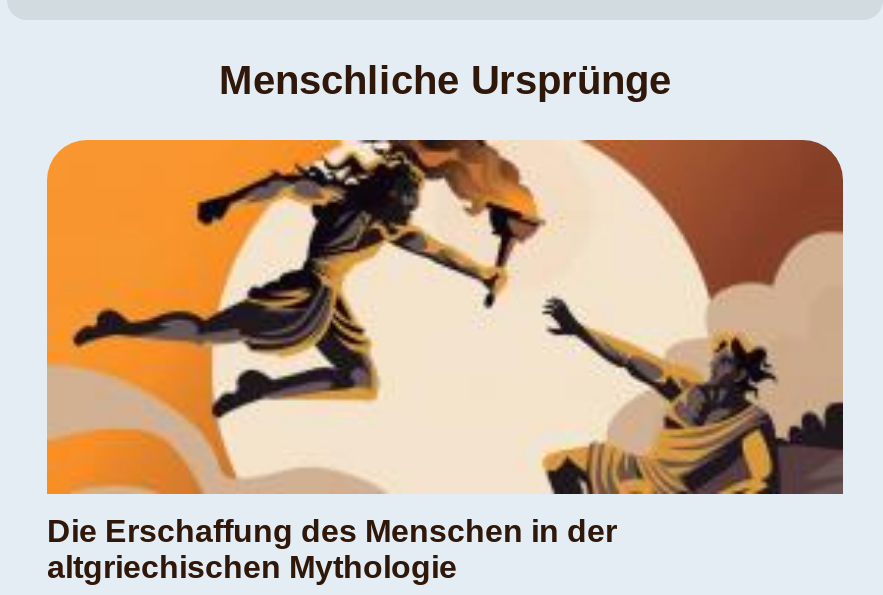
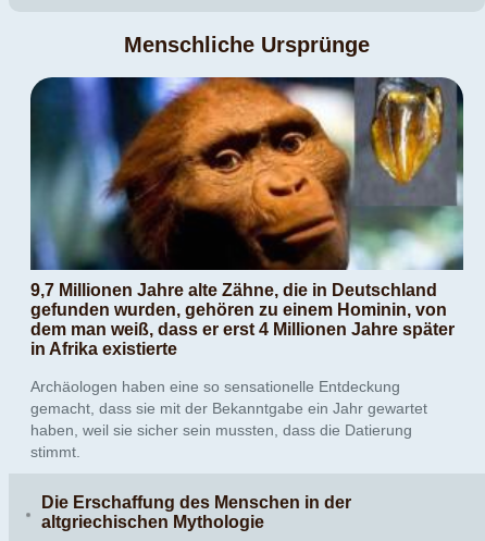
none -> [30,281,455,461] 9,7 Millionen Jahre alte Zähne, die in Deutschland | gefunden wurden, gehören zu einem Hominin, von | dem man weiß, dass er erst 4 Millionen Jahre später | in Afrika existierte | Archäologen haben eine so sensationelle Entdeckung | gemacht, dass sie mit der Bekanntgabe ein Jahr gewartet | haben, weil sie sicher sein mussten, dass die Datierung | stimmt.
[45,246,845,496] [image] -> [29,76,464,271] [image]

